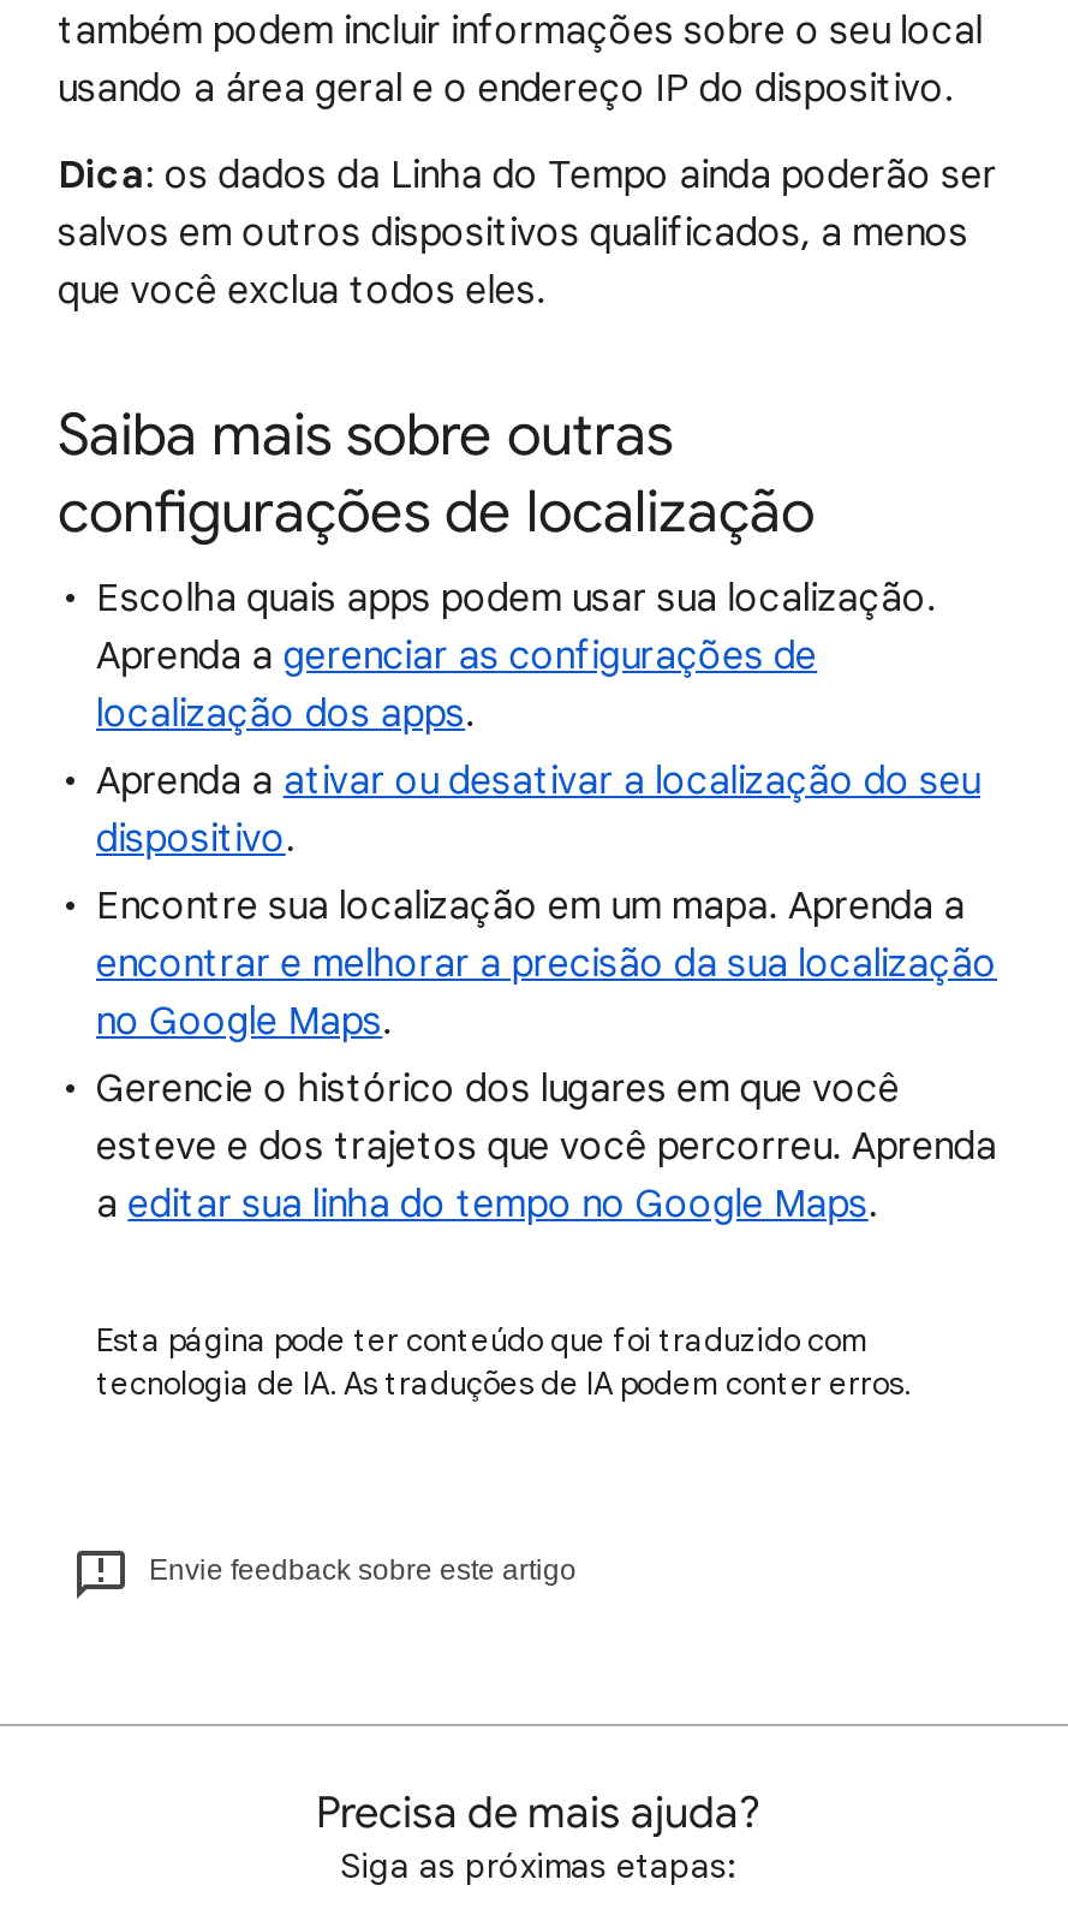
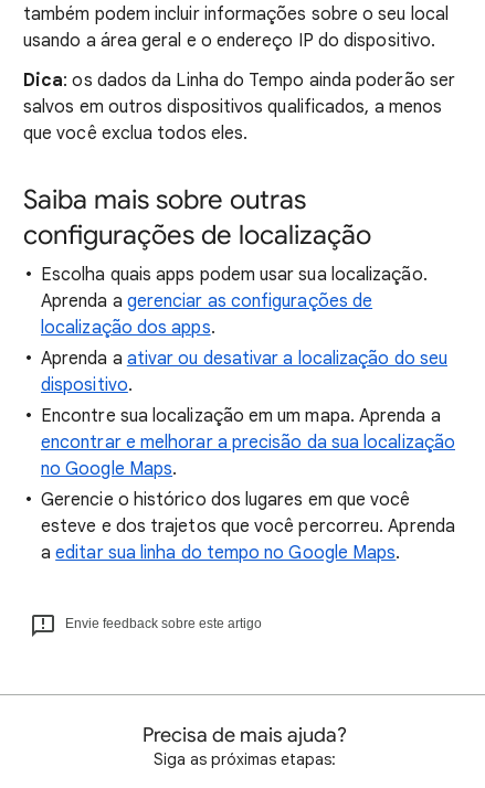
[96,1320,911,1404] Esta página pode ter conteúdo que foi traduzido com | tecnologia de IA. As traduções de IA podem conter erros. -> none

